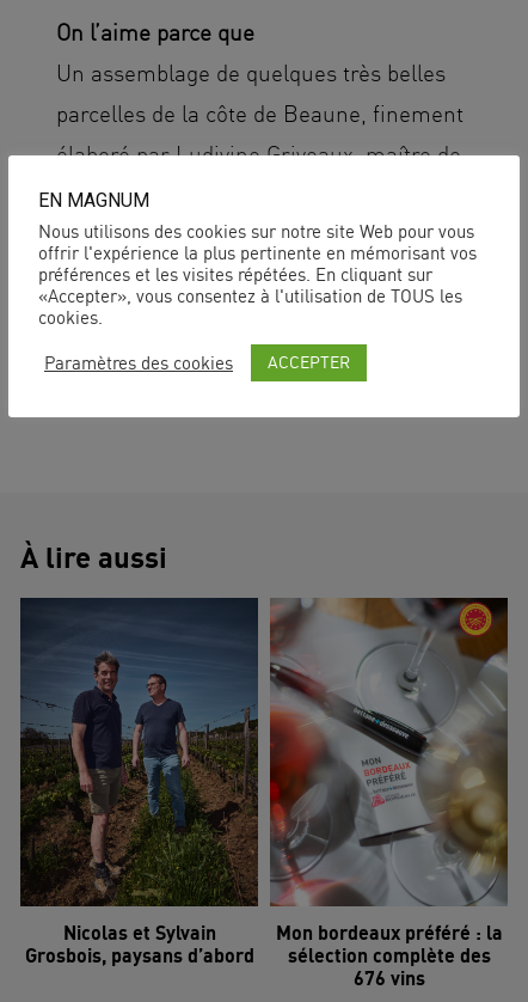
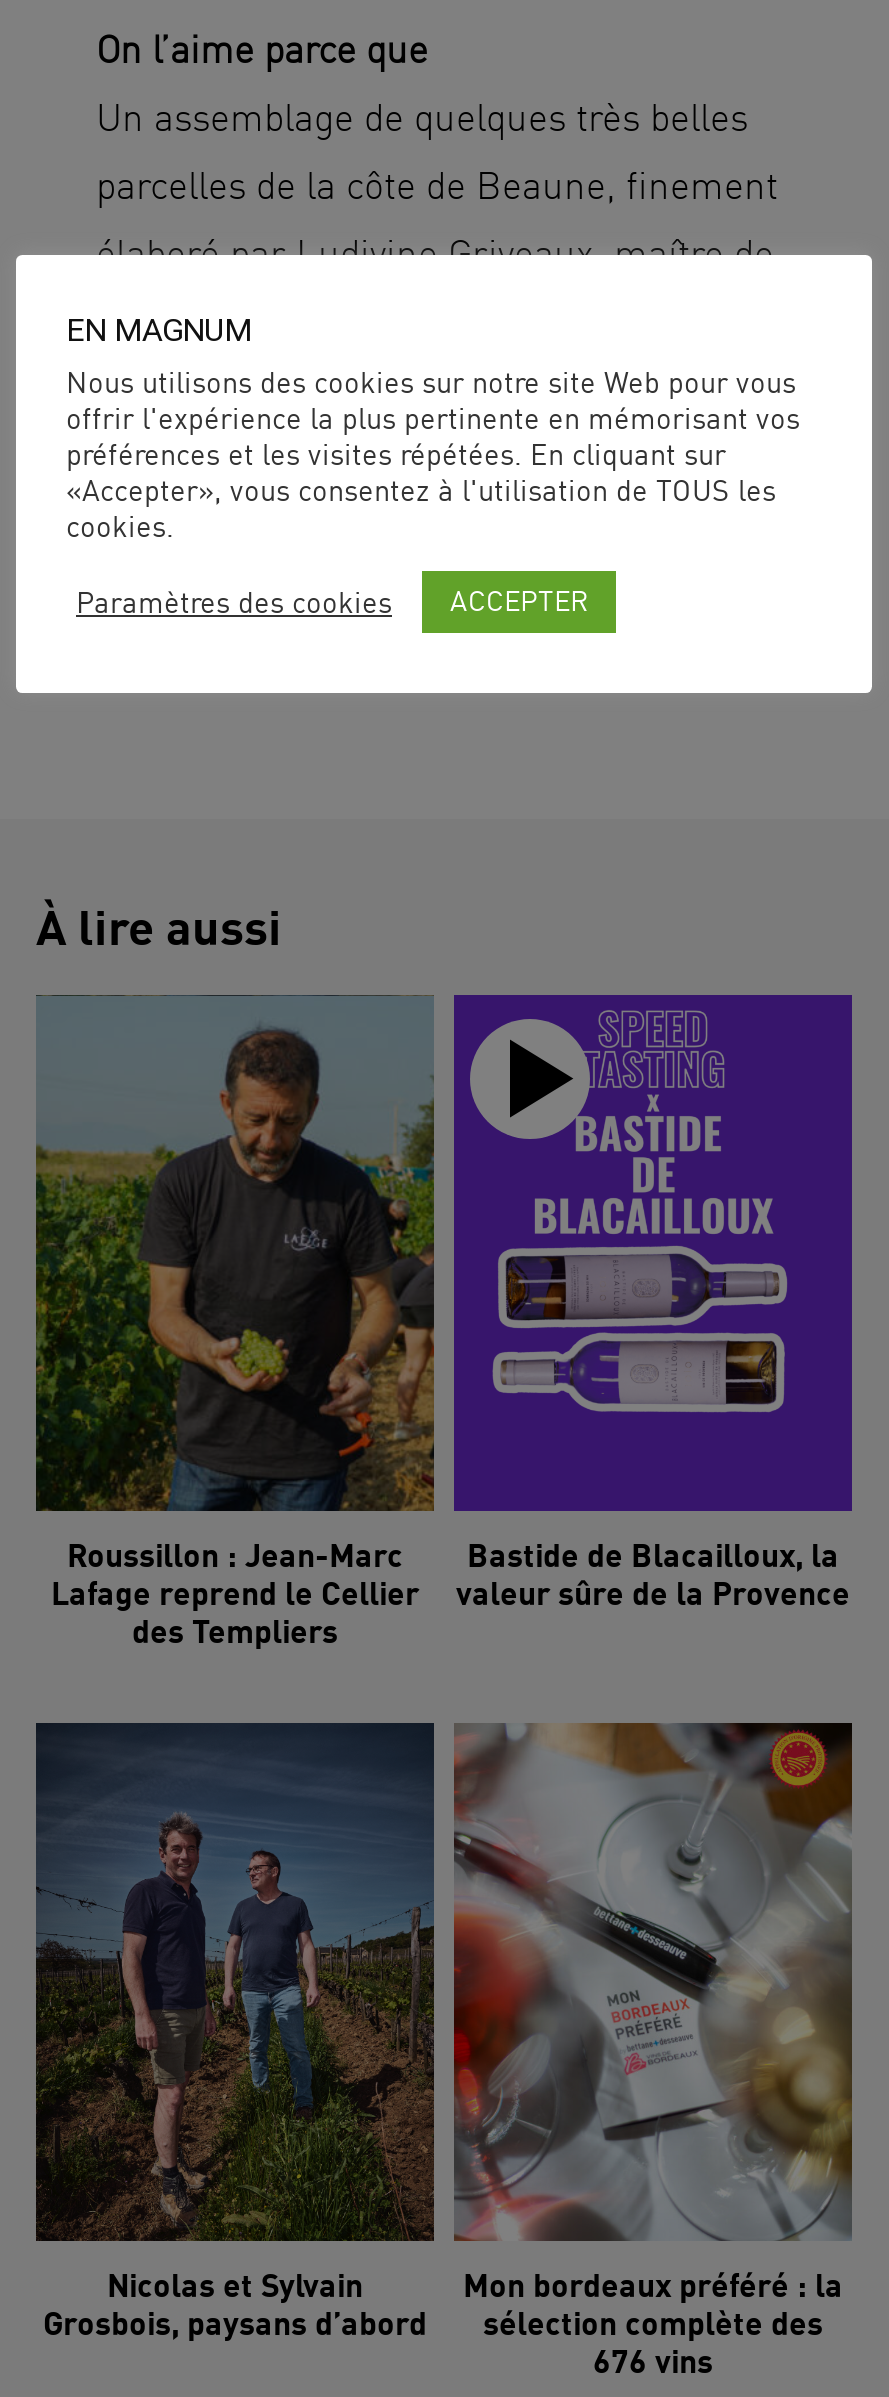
none -> [36,997,434,1652] [image] | Roussillon : Jean-Marc | Lafage reprend le Cellier | des Templiers
none -> [454,993,854,1614] [image] | Bastide de Blacailloux, la | valeur sûre de la Provence

